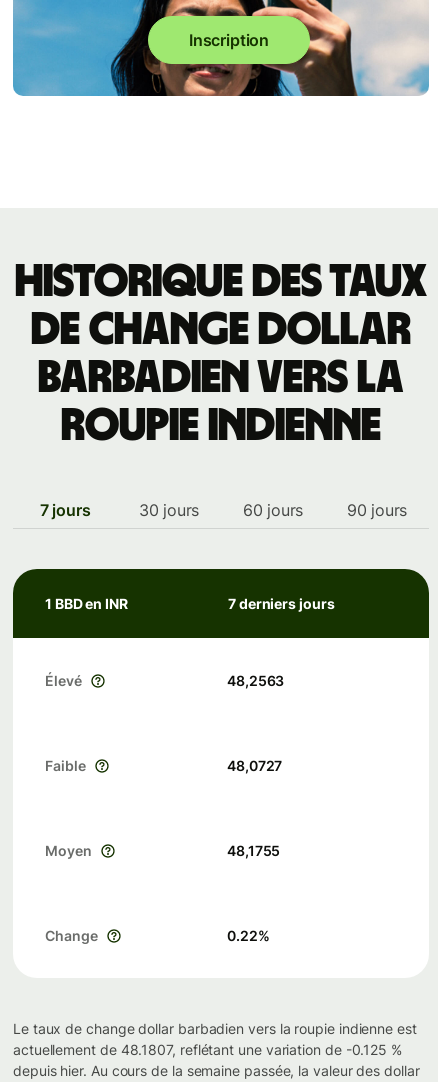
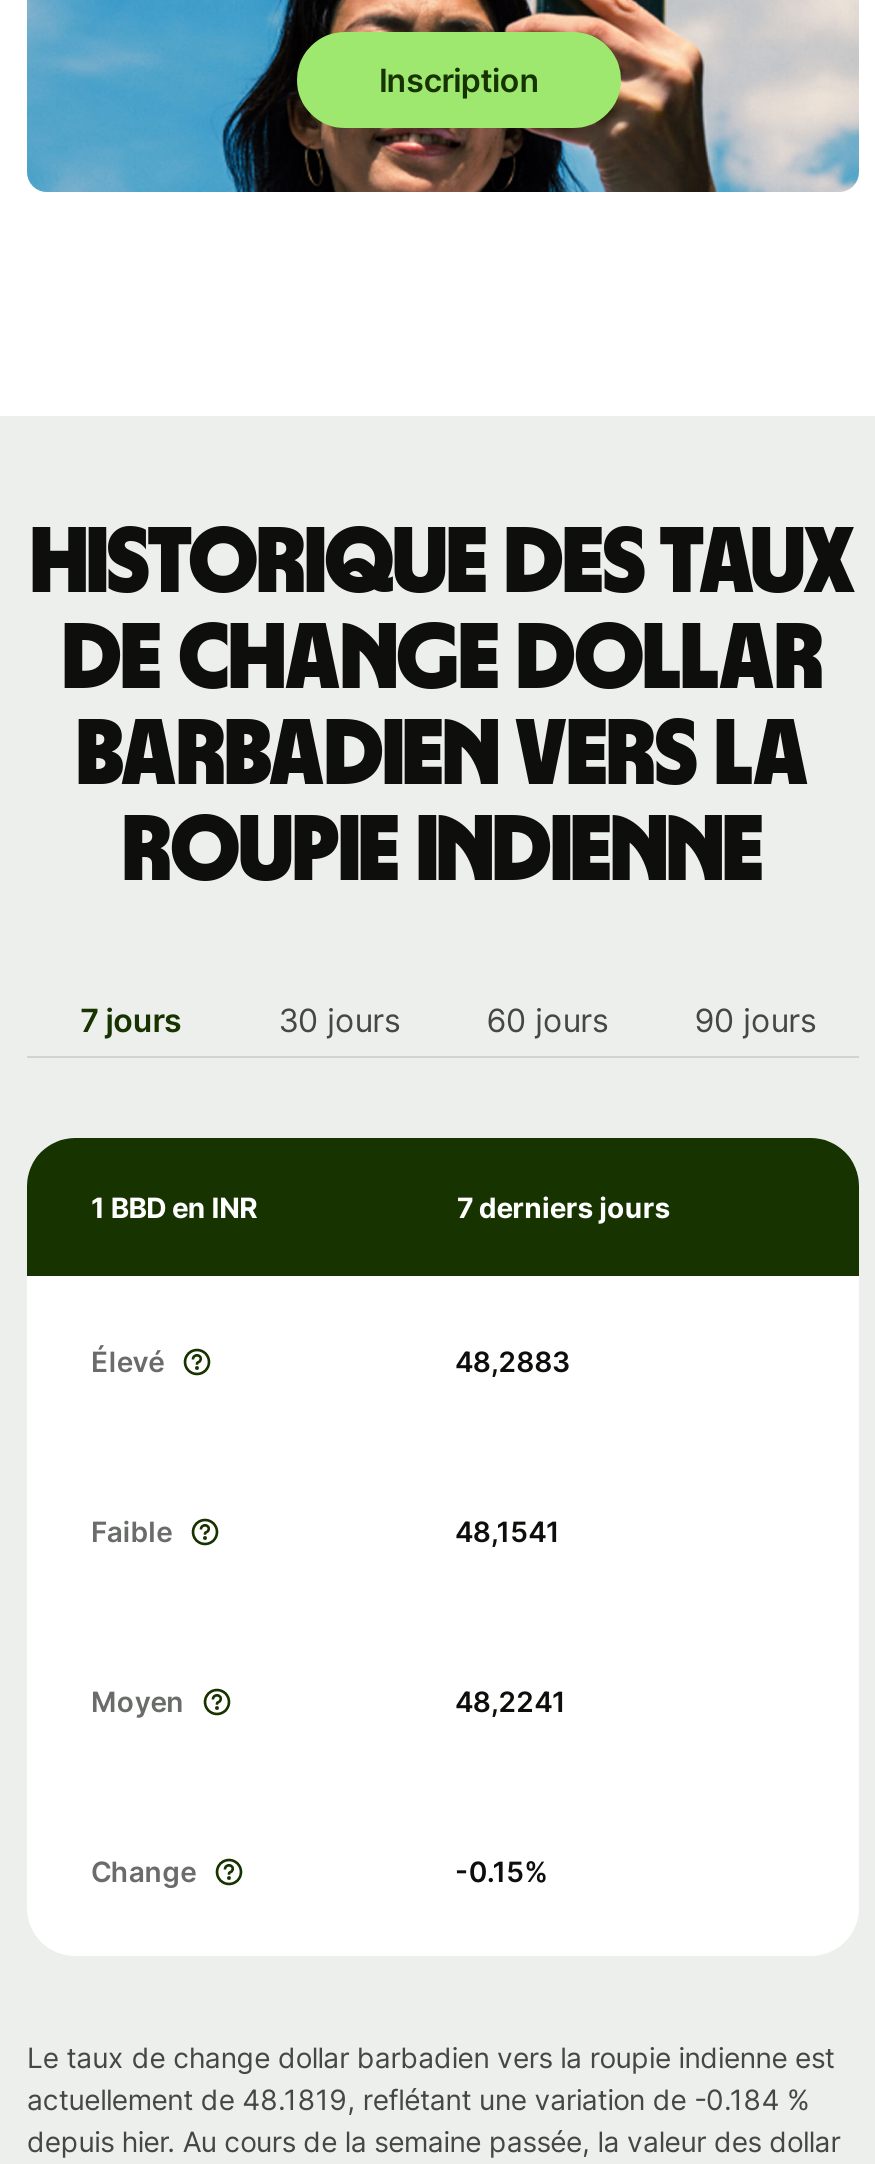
[227,672,284,689] 48,2563 -> [455,1344,570,1378] 48,2883
[227,757,282,774] 48,0727 -> [455,1514,560,1548] 48,1541
[227,842,280,859] 48,1755 -> [455,1684,566,1718] 48,2241
[227,927,270,944] 0.22% -> [455,1854,548,1888] -0.15%
[13,1041,402,1058] actuellement de 48.1807, reflétant une variation de -0.125 % -> [27,2082,809,2116] actuellement de 48.1819, reflétant une variation de -0.184 %

